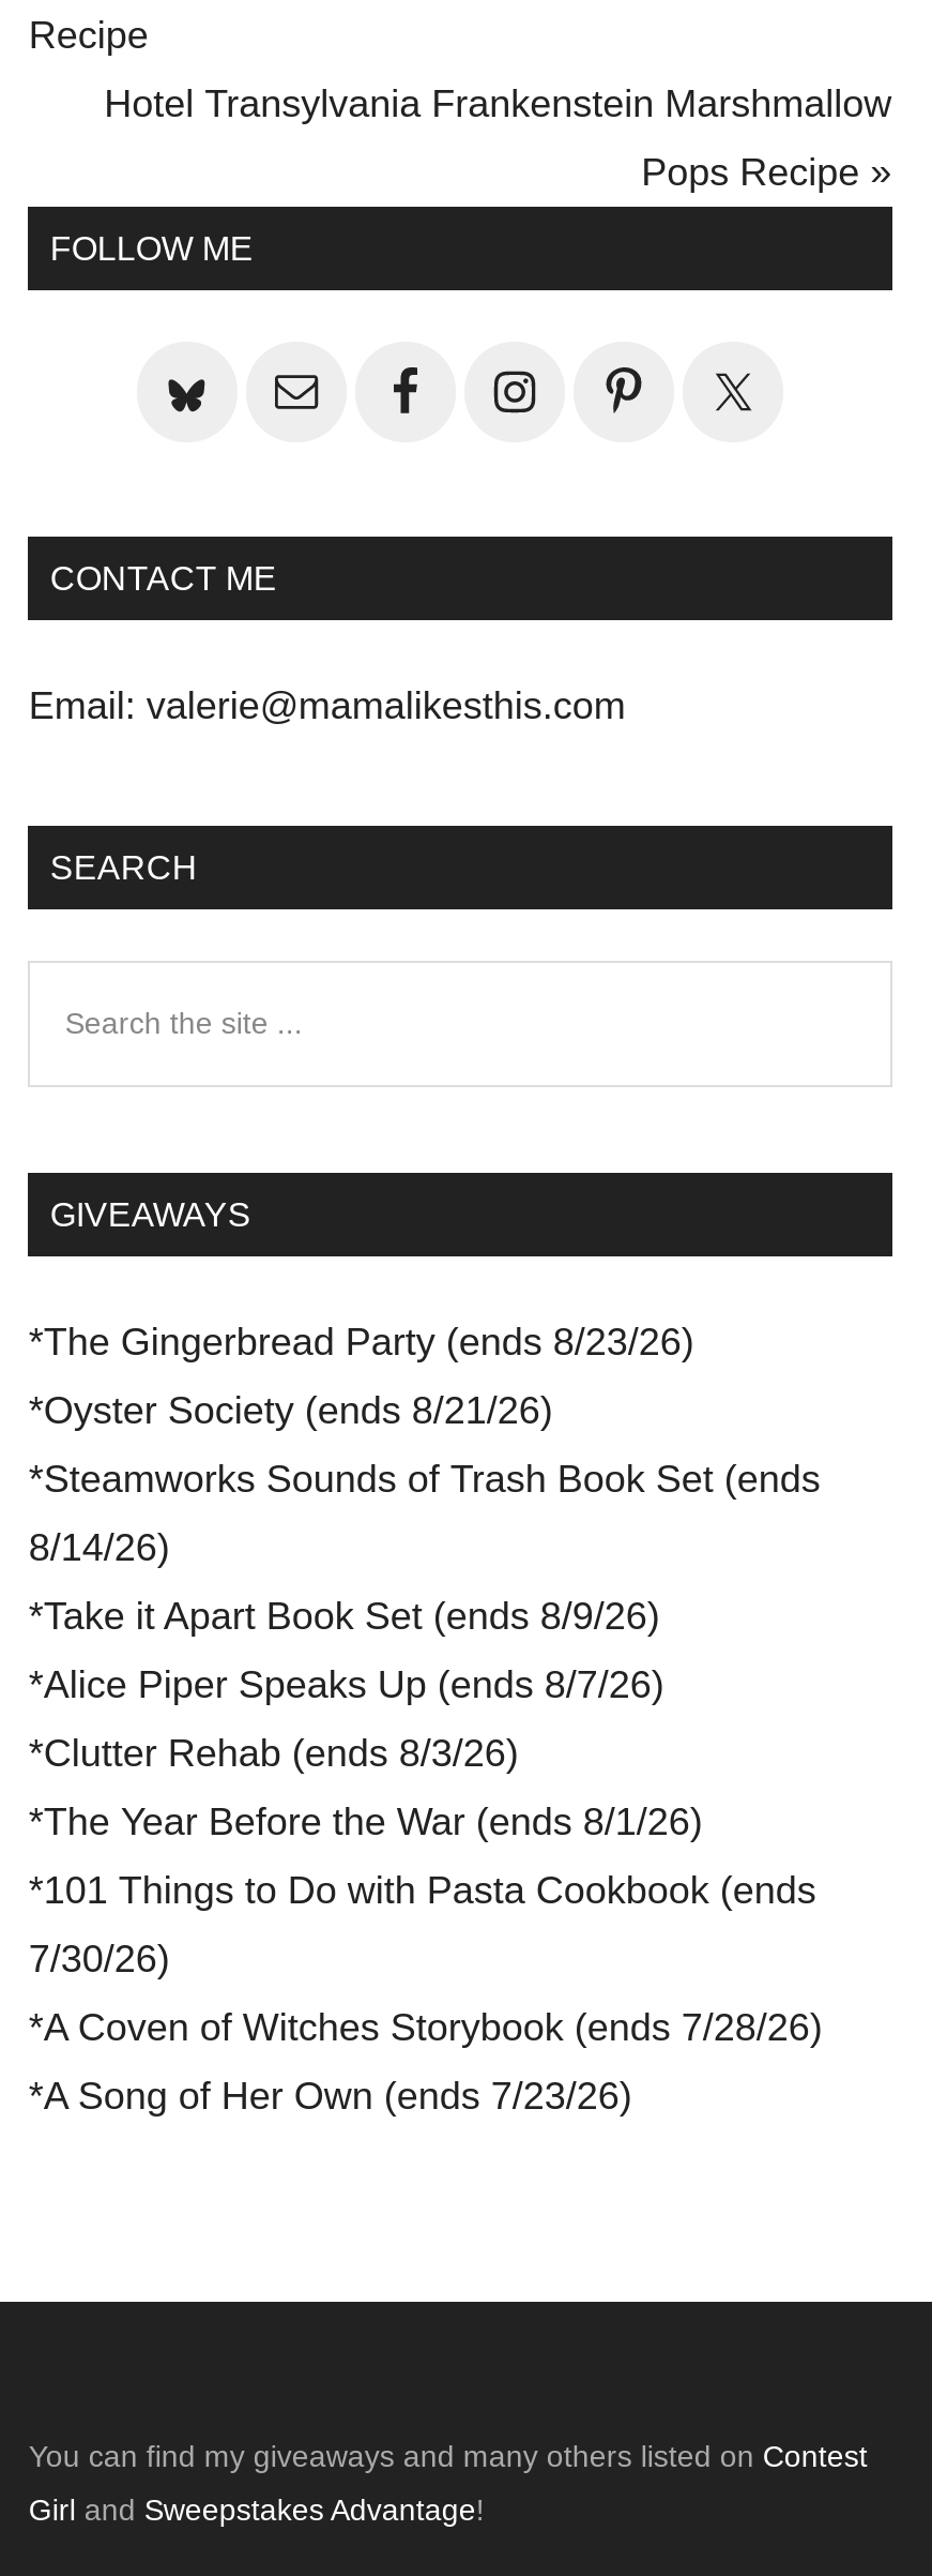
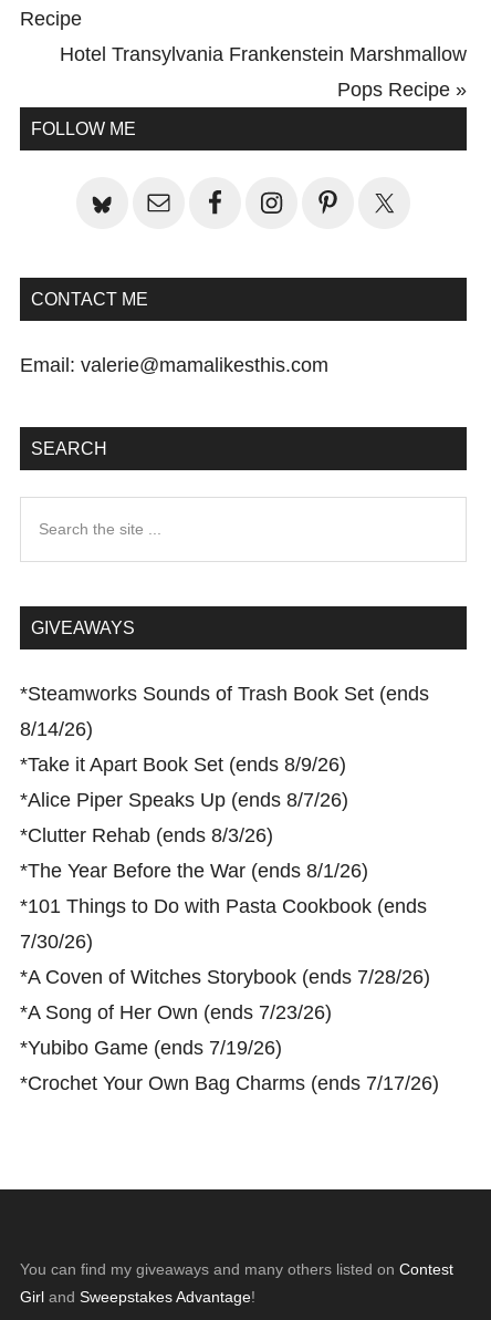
[29,1321,694,1432] *The Gingerbread Party (ends 8/23/26) | *Oyster Society (ends 8/21/26) -> none
moved [29,1458,823,2118] -> [20,683,431,1024]: *Steamworks Sounds of Trash Book Set (ends | 8/14/26) | *Take it Apart Book Set (ends 8/9/26) | ... | *A Coven of Witches Storybook (ends 7/28/26) | *A Song of Her Own (ends 7/23/26)
none -> [20,1037,439,1095] *Yubibo Game (ends 7/19/26) | *Crochet Your Own Bag Charms (ends 7/17/26)

